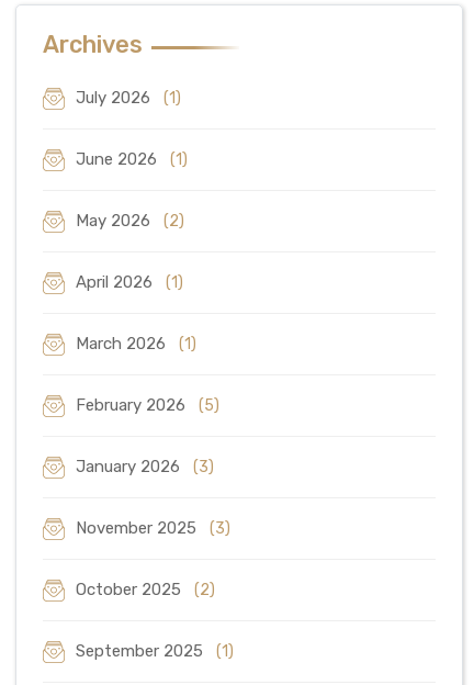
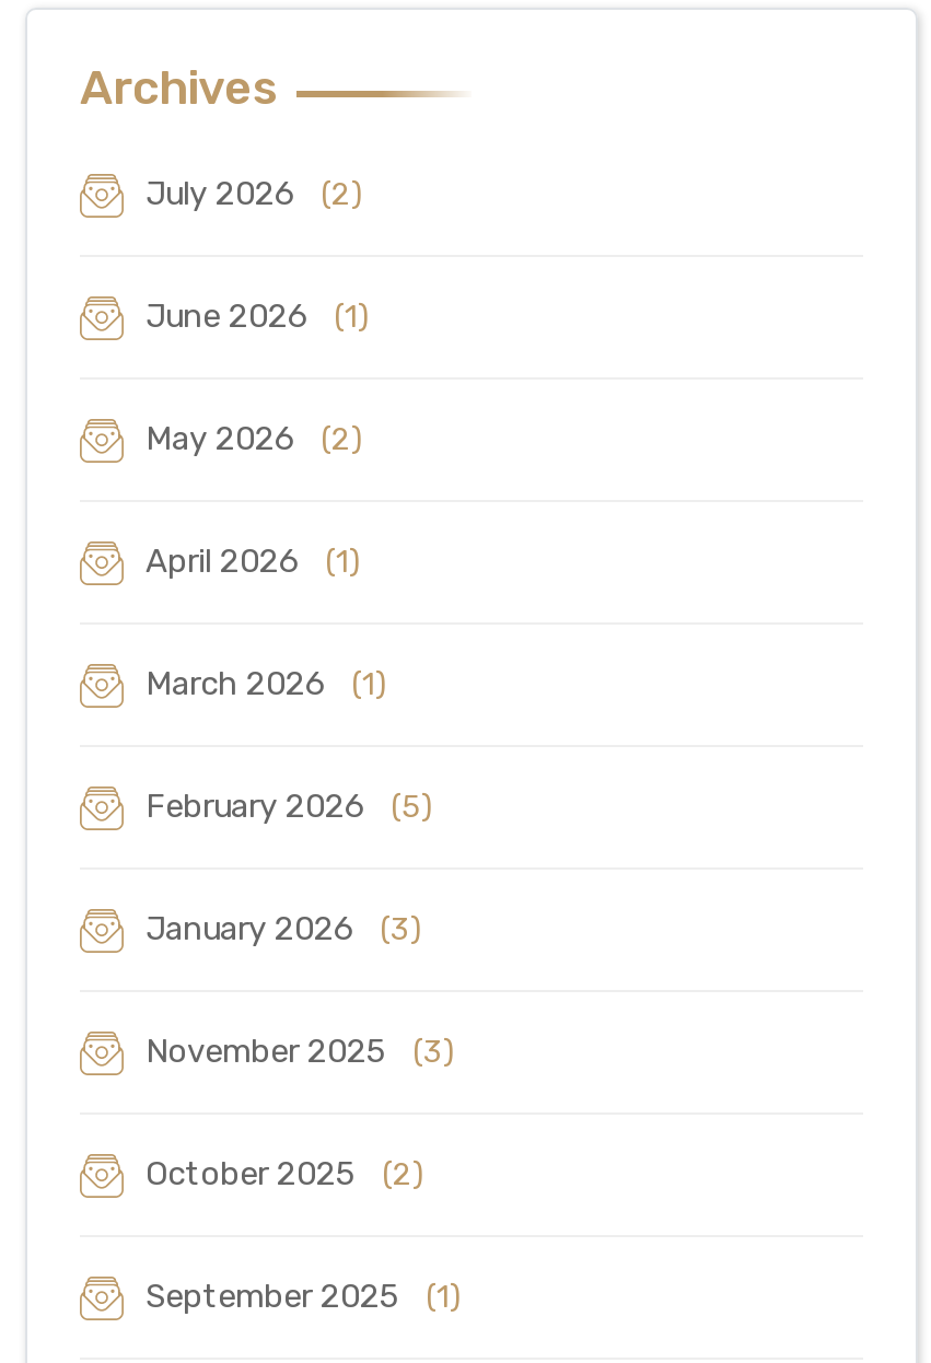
[76,87,181,107] July 2026 (1) -> [146,173,362,213] July 2026 (2)

